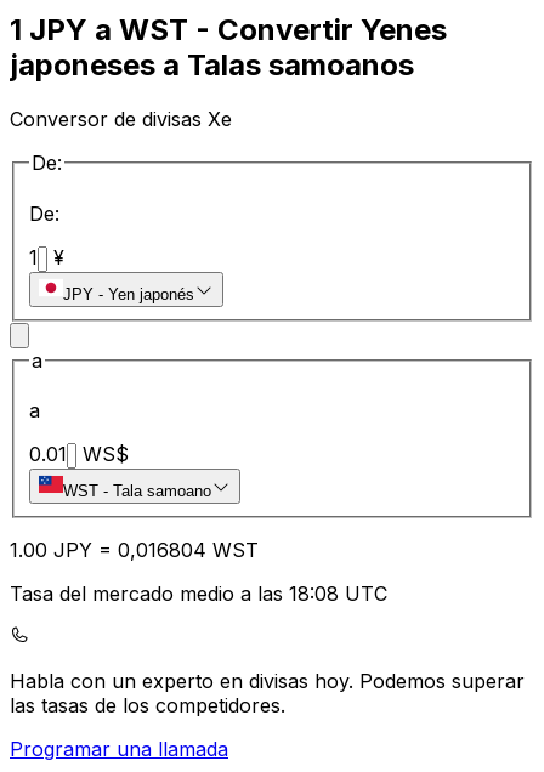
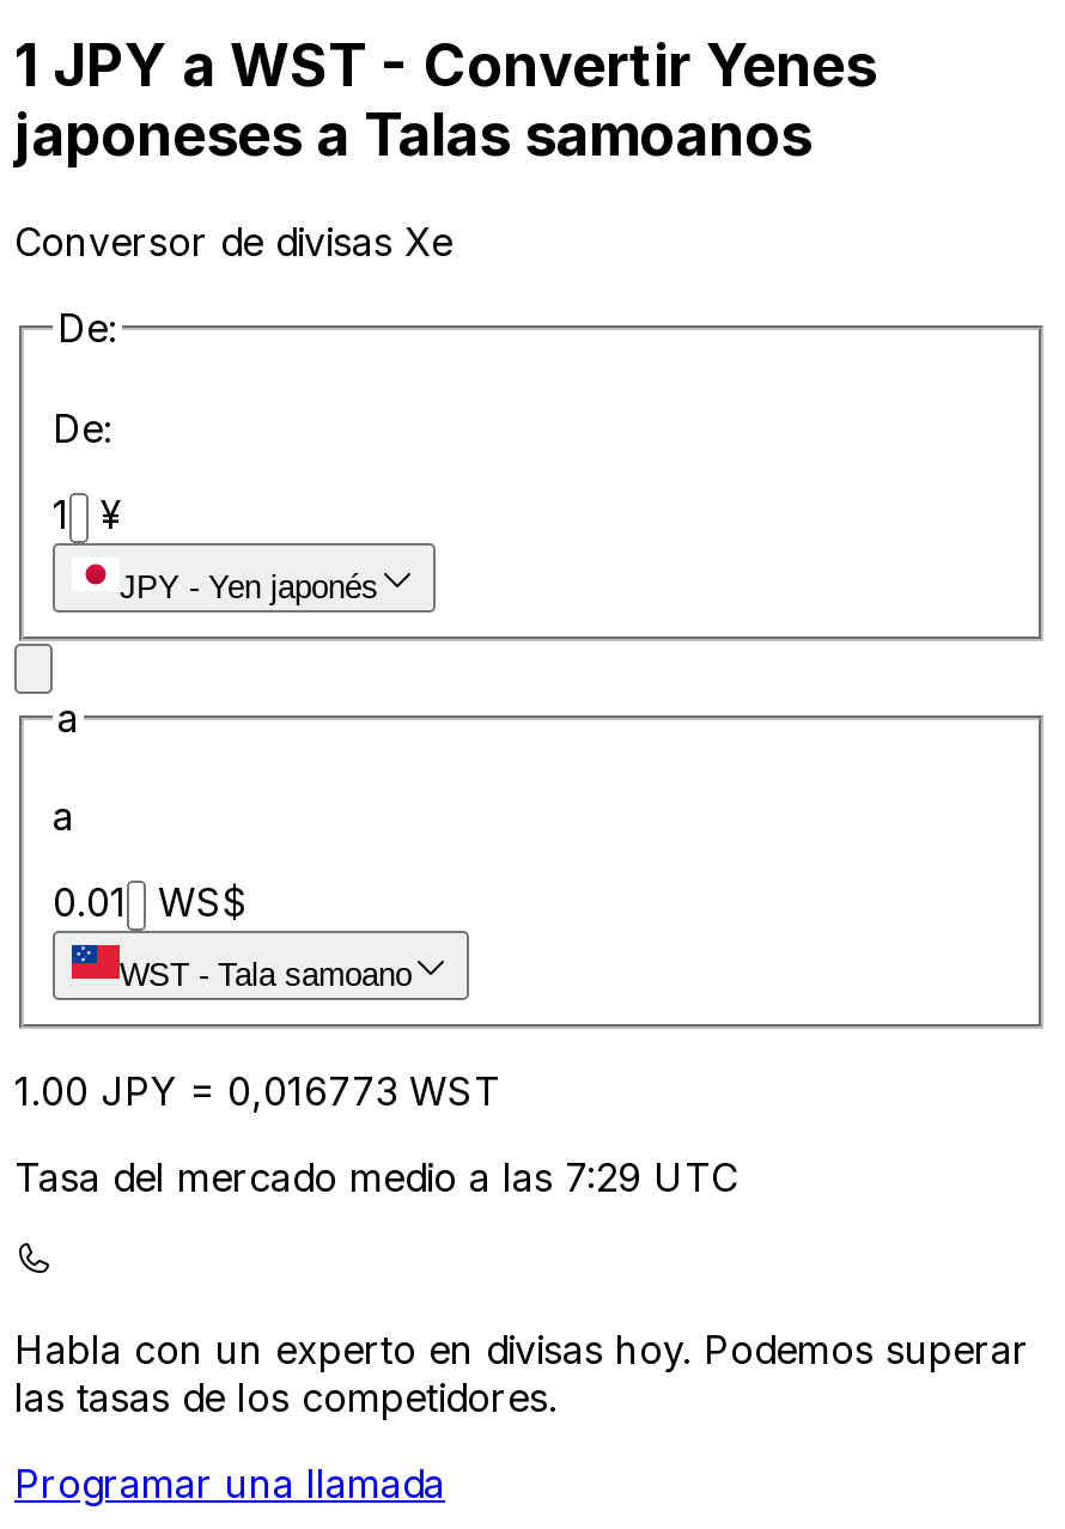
[10,538,259,562] 1.00 JPY = 0,016804 WST -> [14,1068,500,1116] 1.00 JPY = 0,016773 WST
[10,582,387,606] Tasa del mercado medio a las 18:08 UTC -> [14,1154,737,1202] Tasa del mercado medio a las 7:29 UTC

